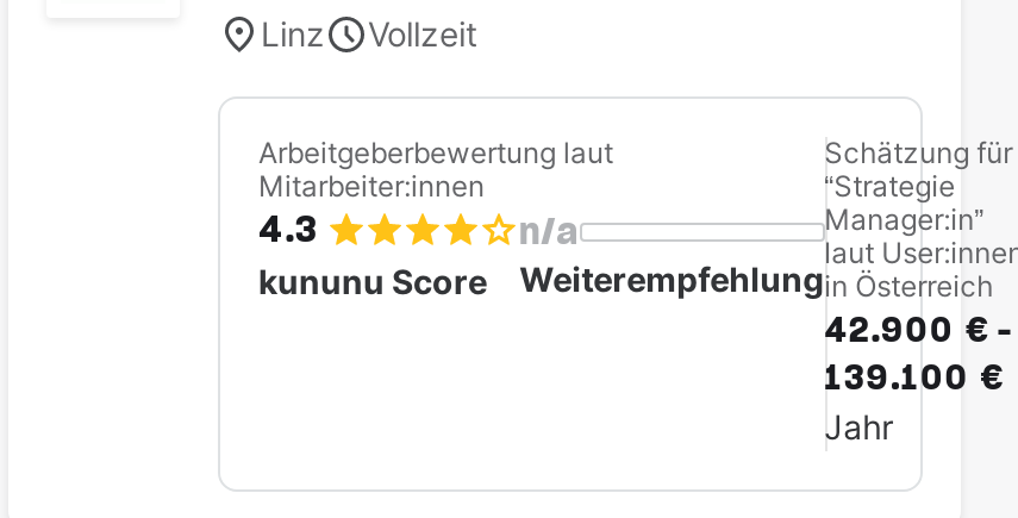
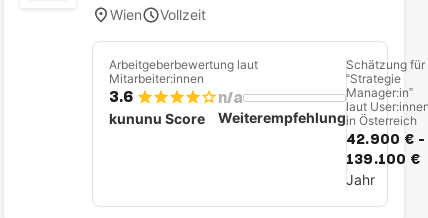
[261,13,325,54] Linz -> [110,6,142,23] Wien
[258,206,319,251] 4.3 -> [109,87,134,106] 3.6

